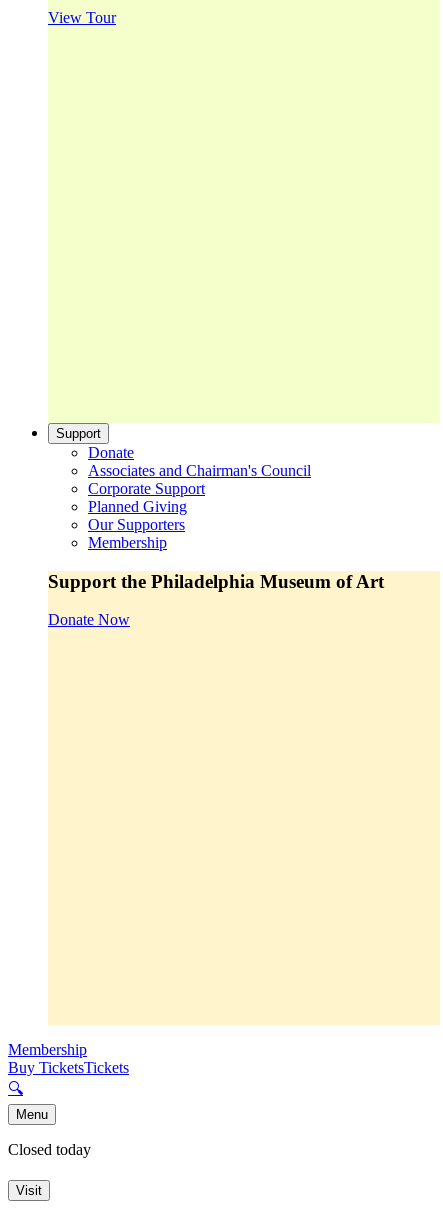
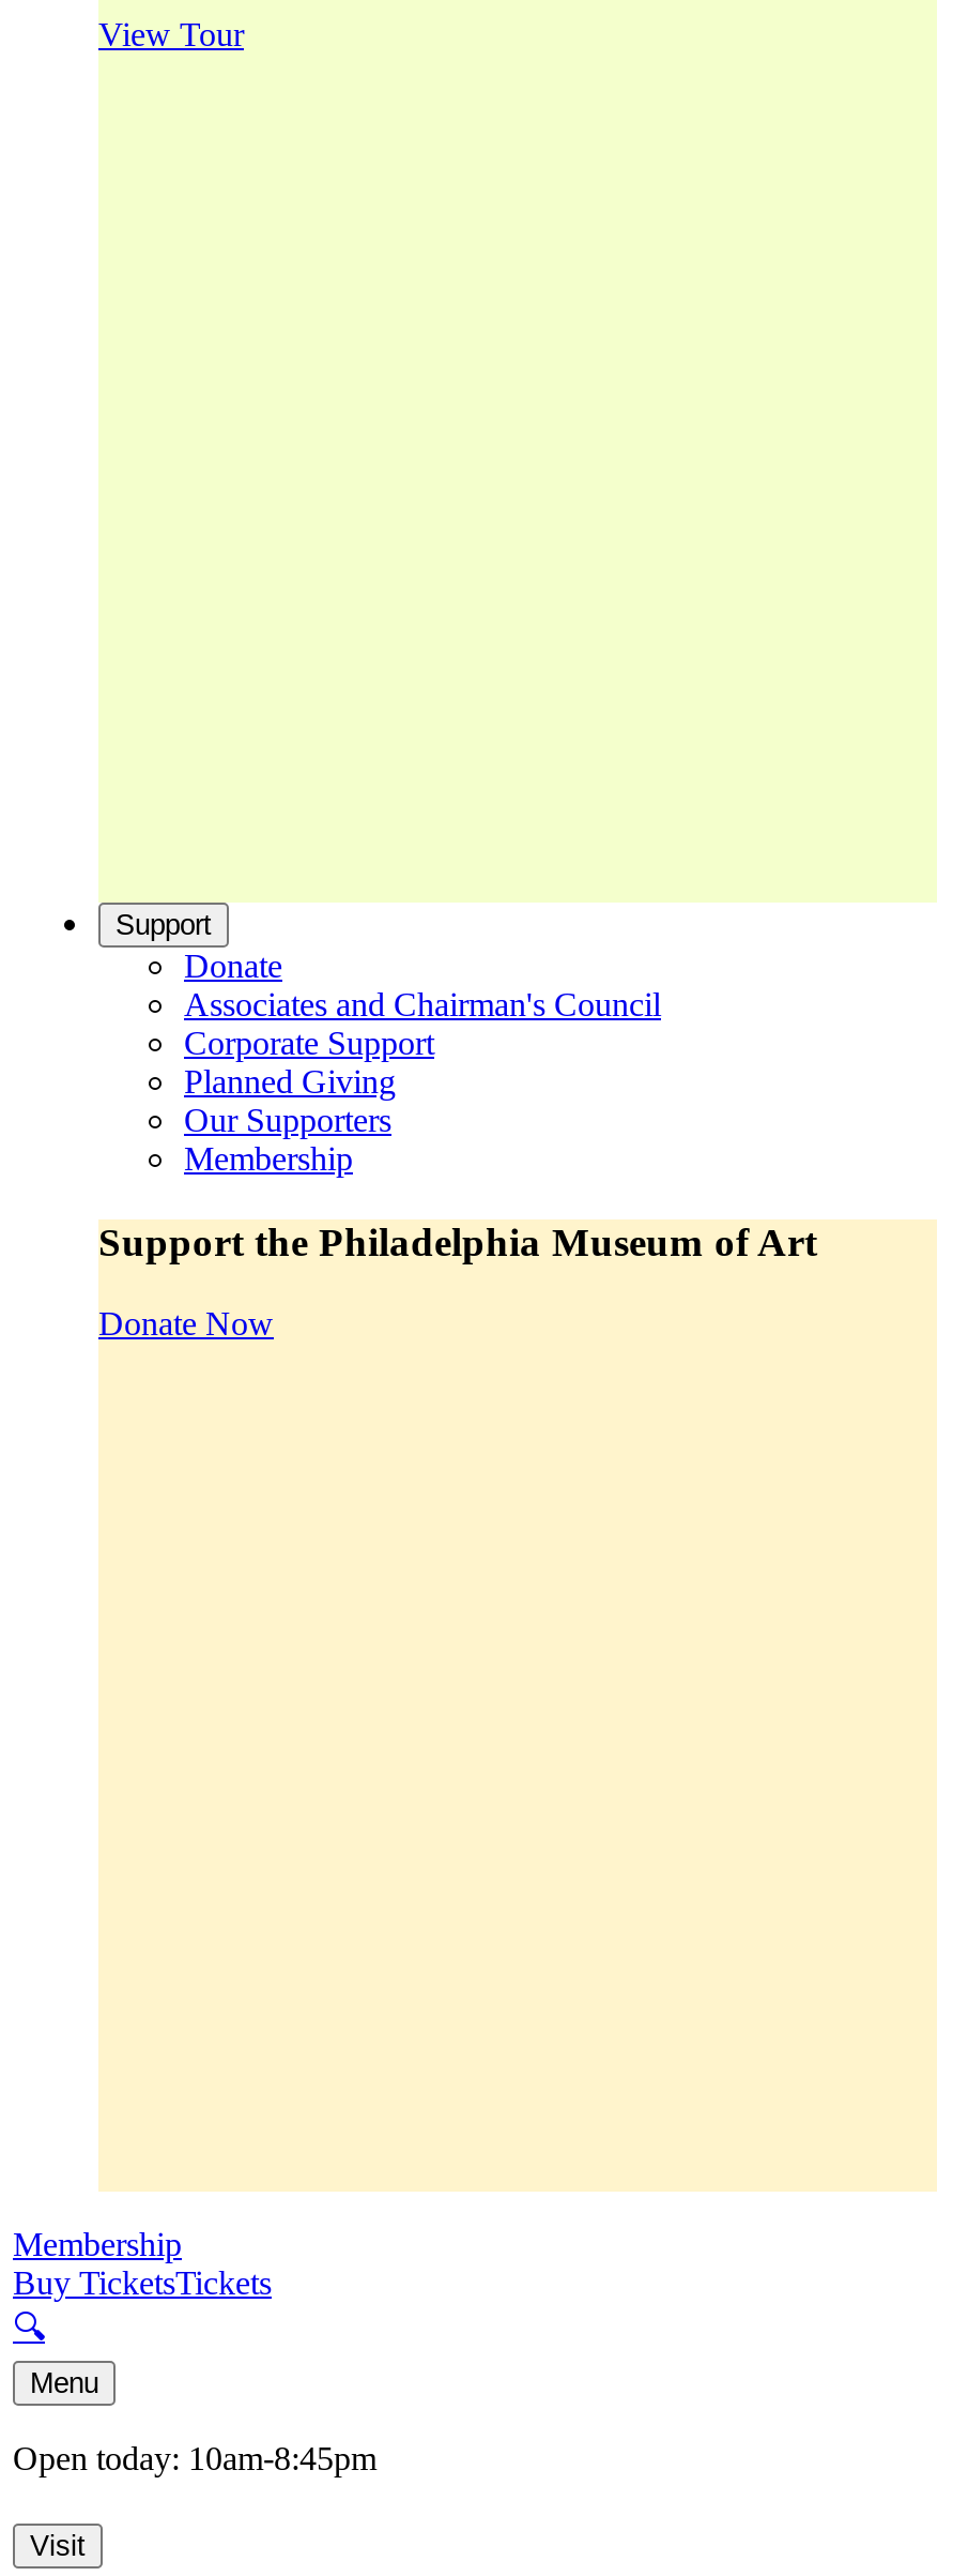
[8,1141,91,1158] Closed today -> [13,2441,376,2477] Open today: 10am-8:45pm

